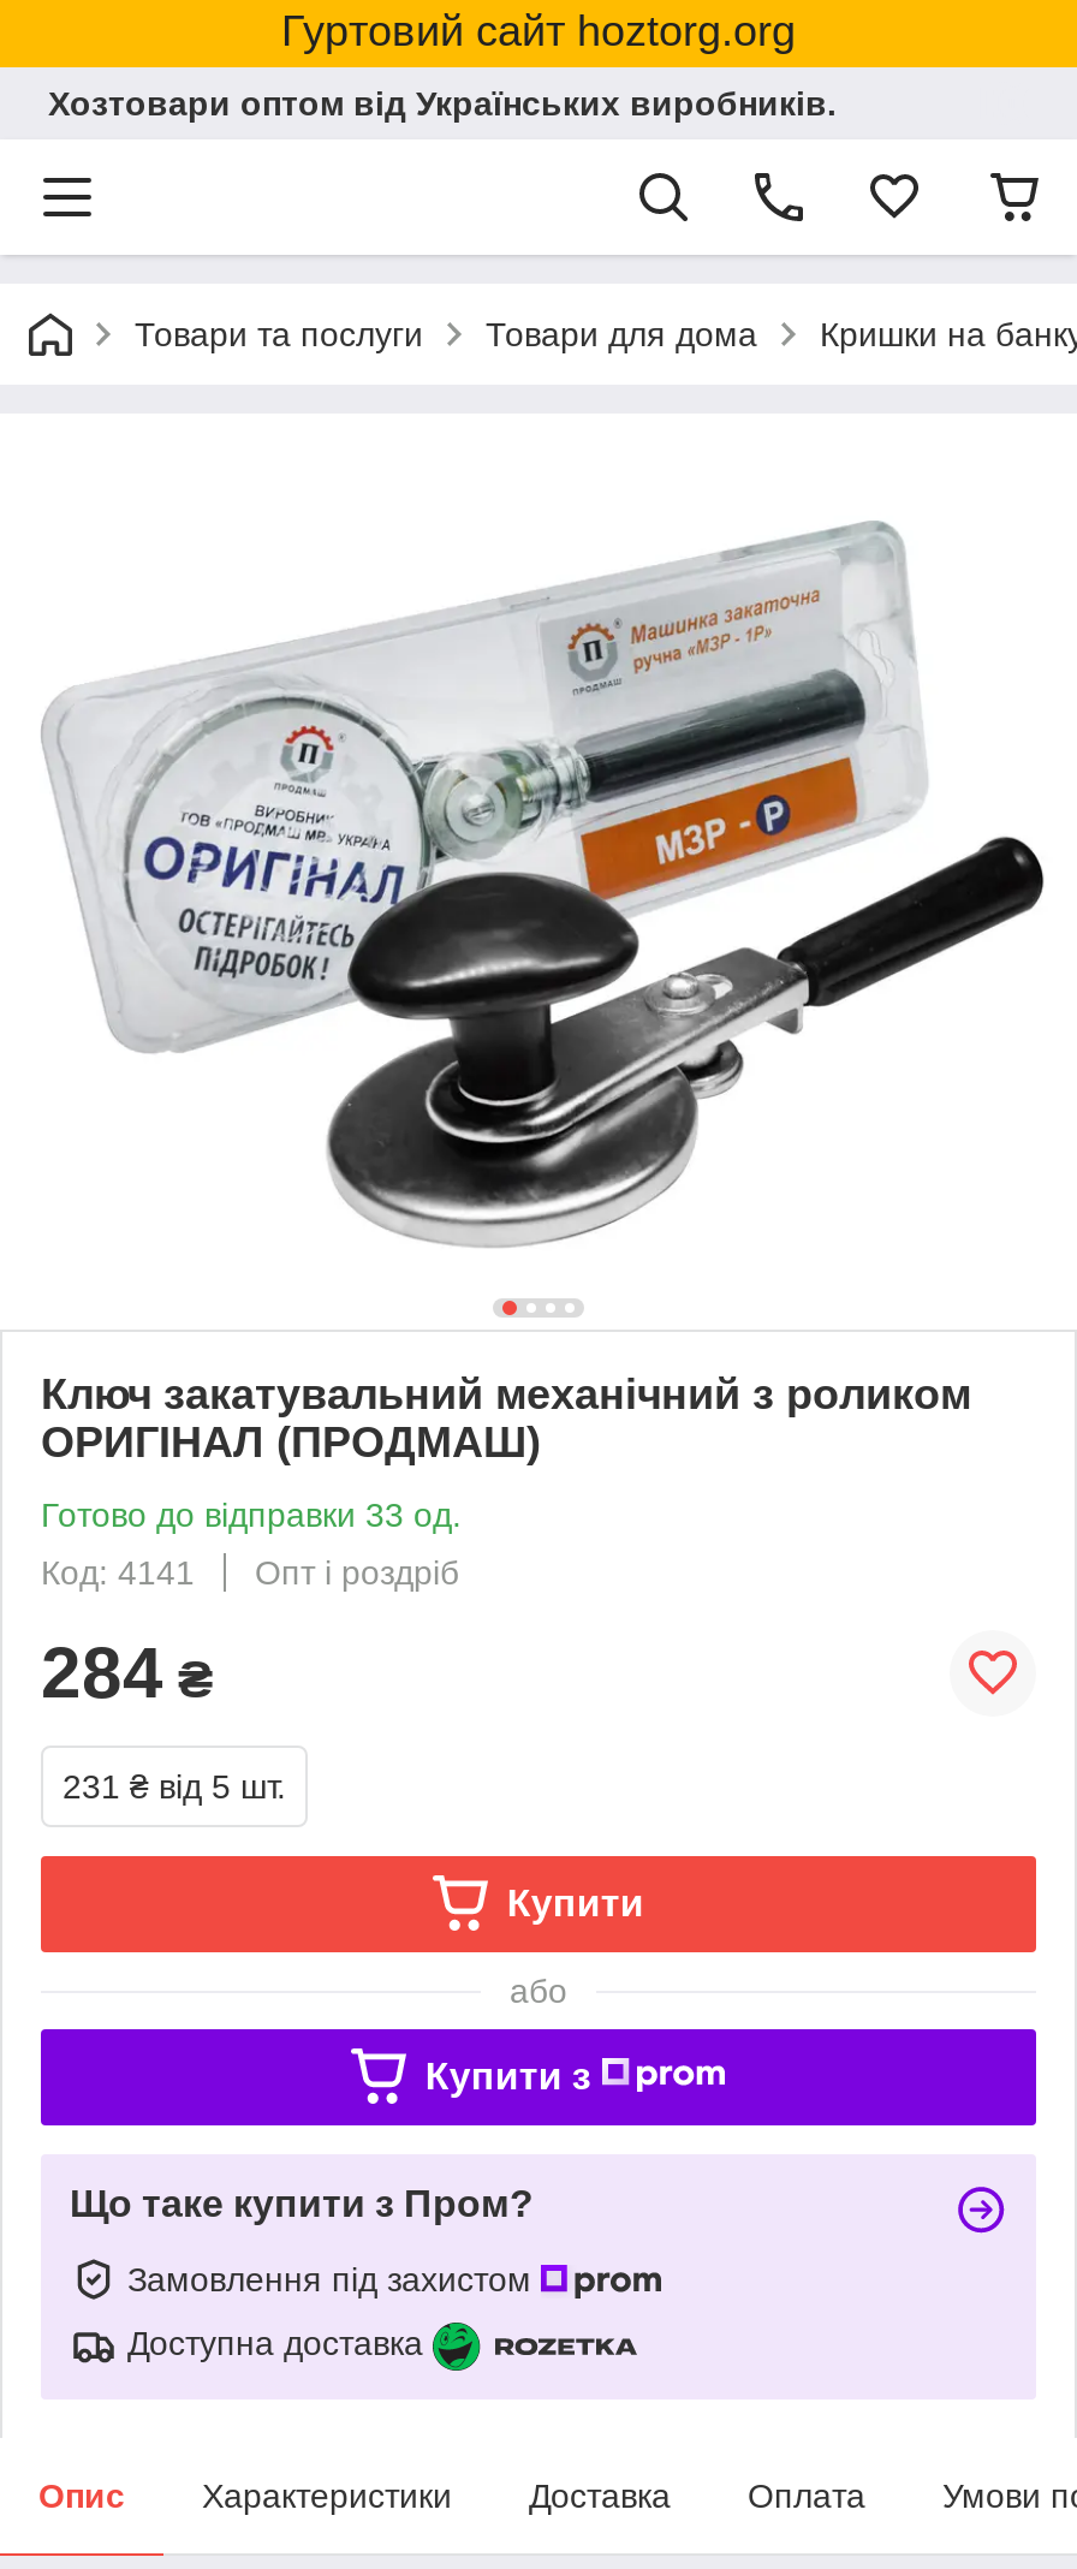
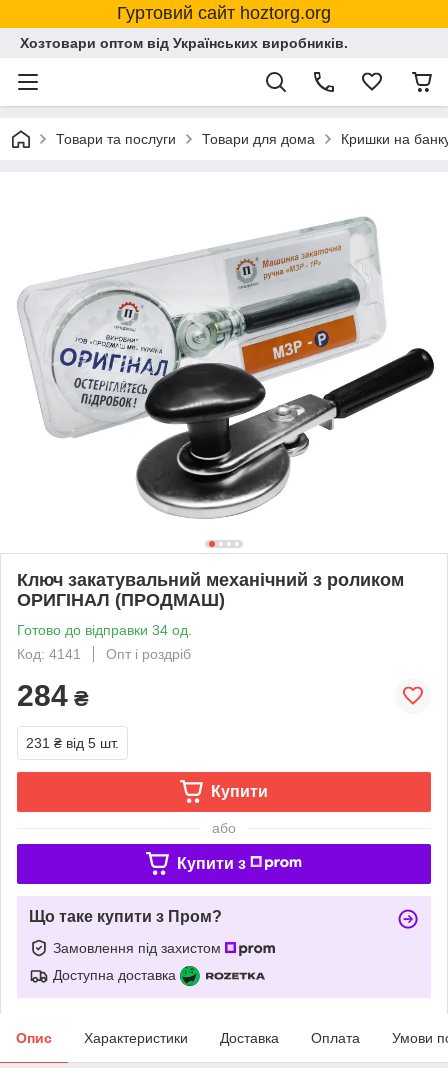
[41,1495,462,1533] Готово до відправки 33 од. -> [17,622,192,638] Готово до відправки 34 од.

